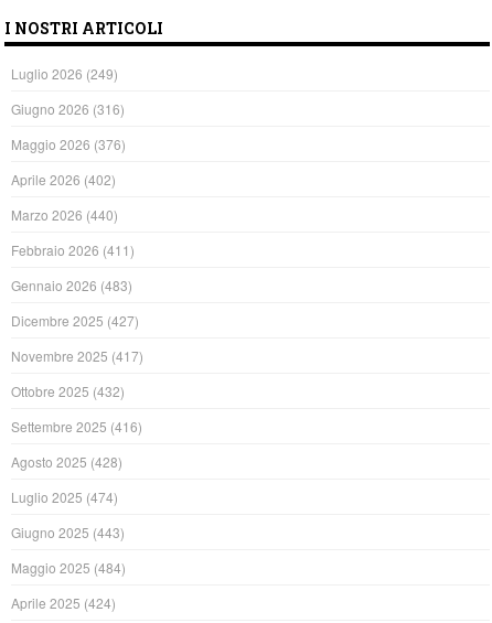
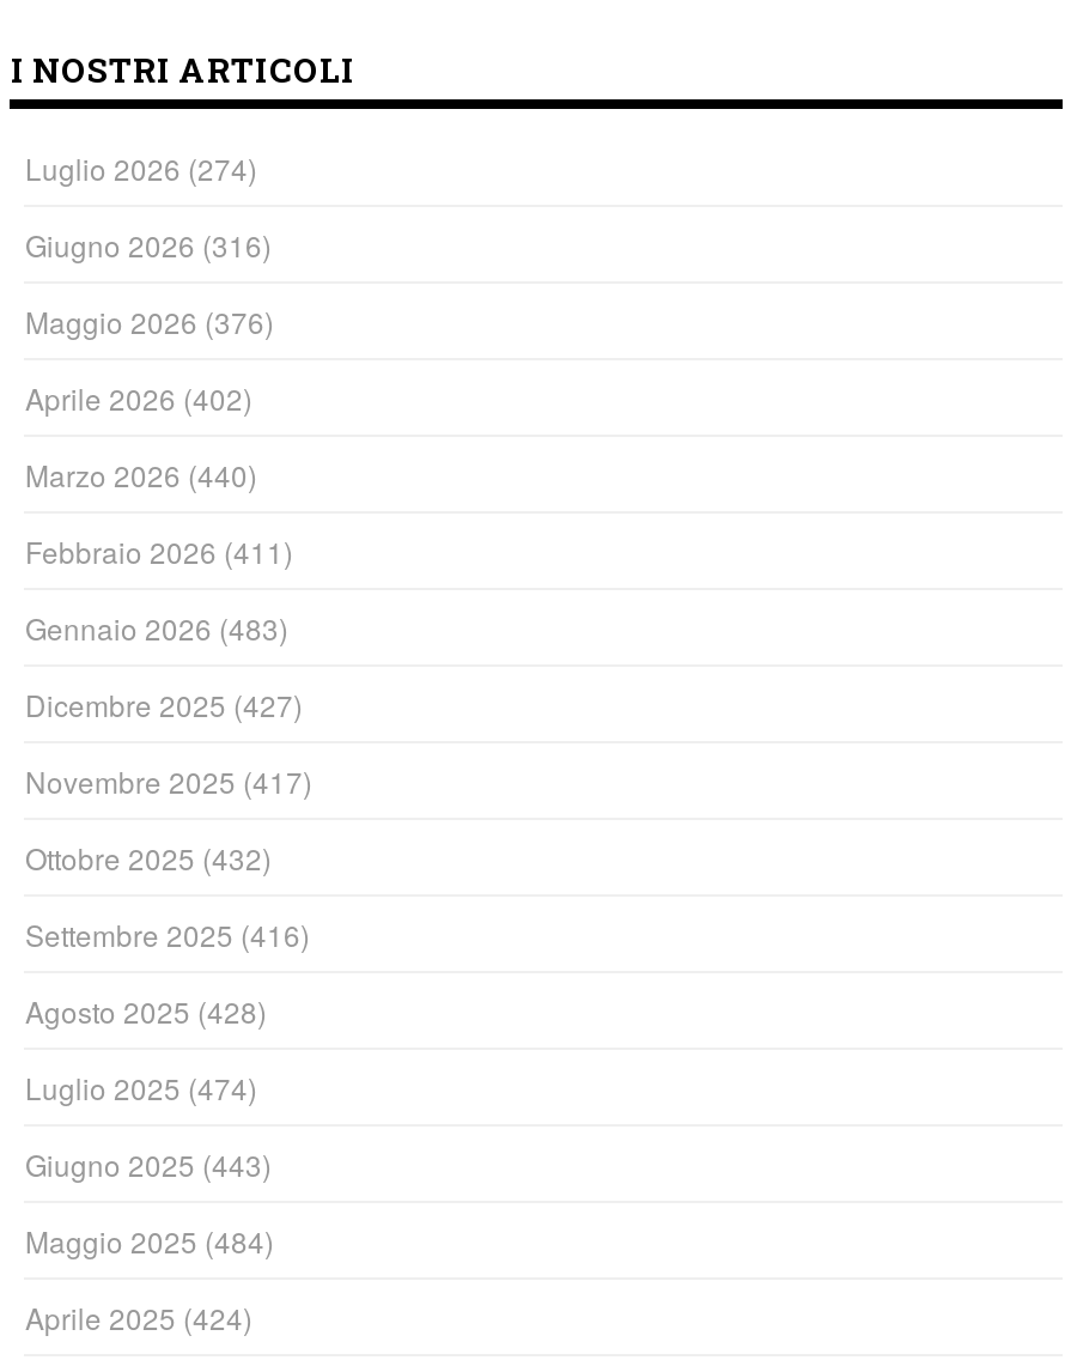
[12,63,119,82] Luglio 2026 (249) -> [25,146,257,187] Luglio 2026 (274)

